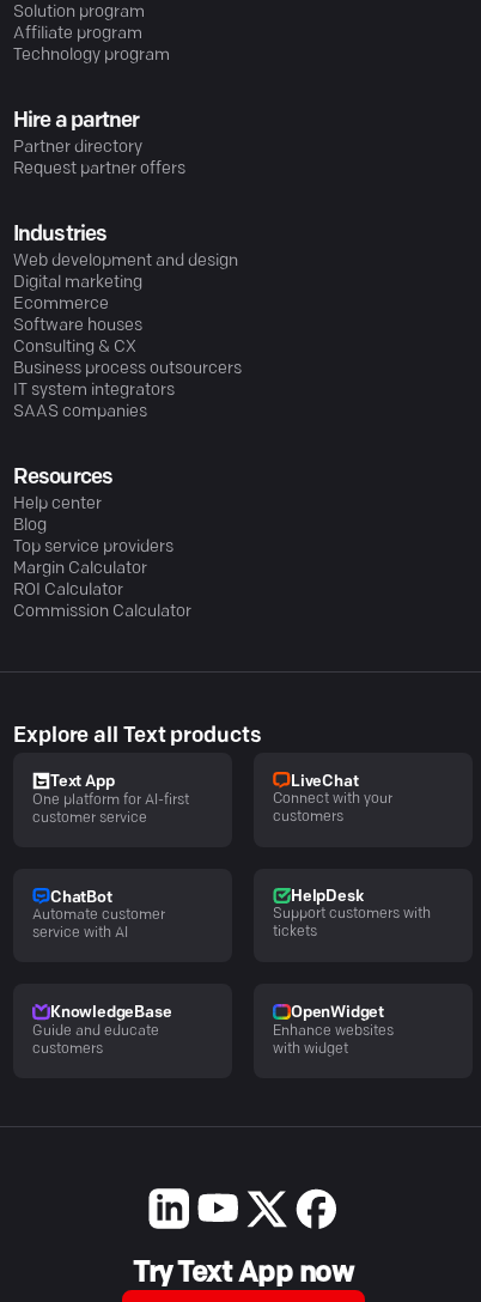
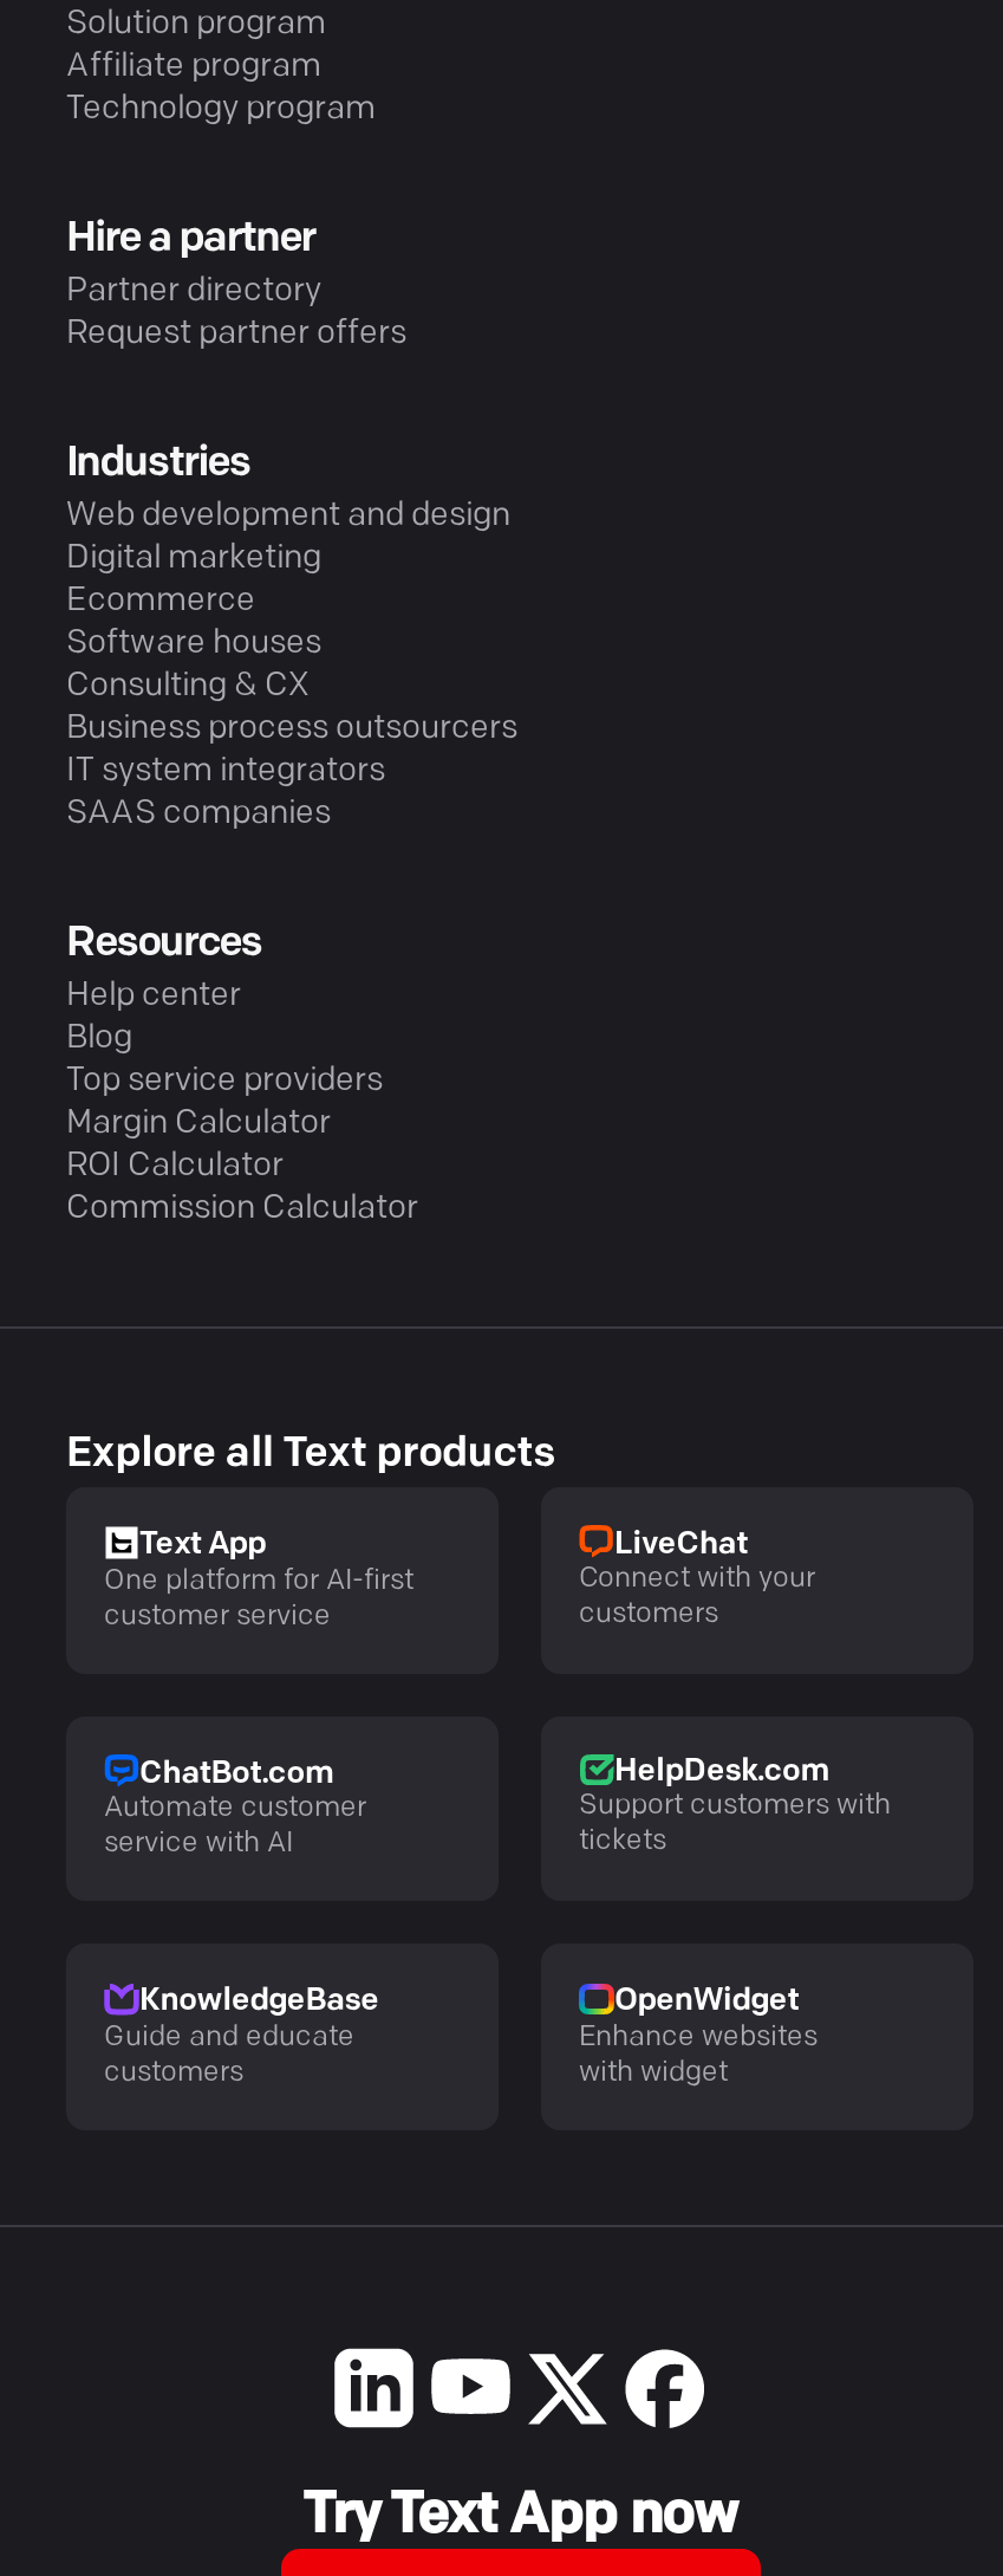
[50,890,112,905] ChatBot -> [139,1758,333,1789] ChatBot.com
[291,889,363,904] HelpDesk -> [614,1756,828,1787] HelpDesk.com

